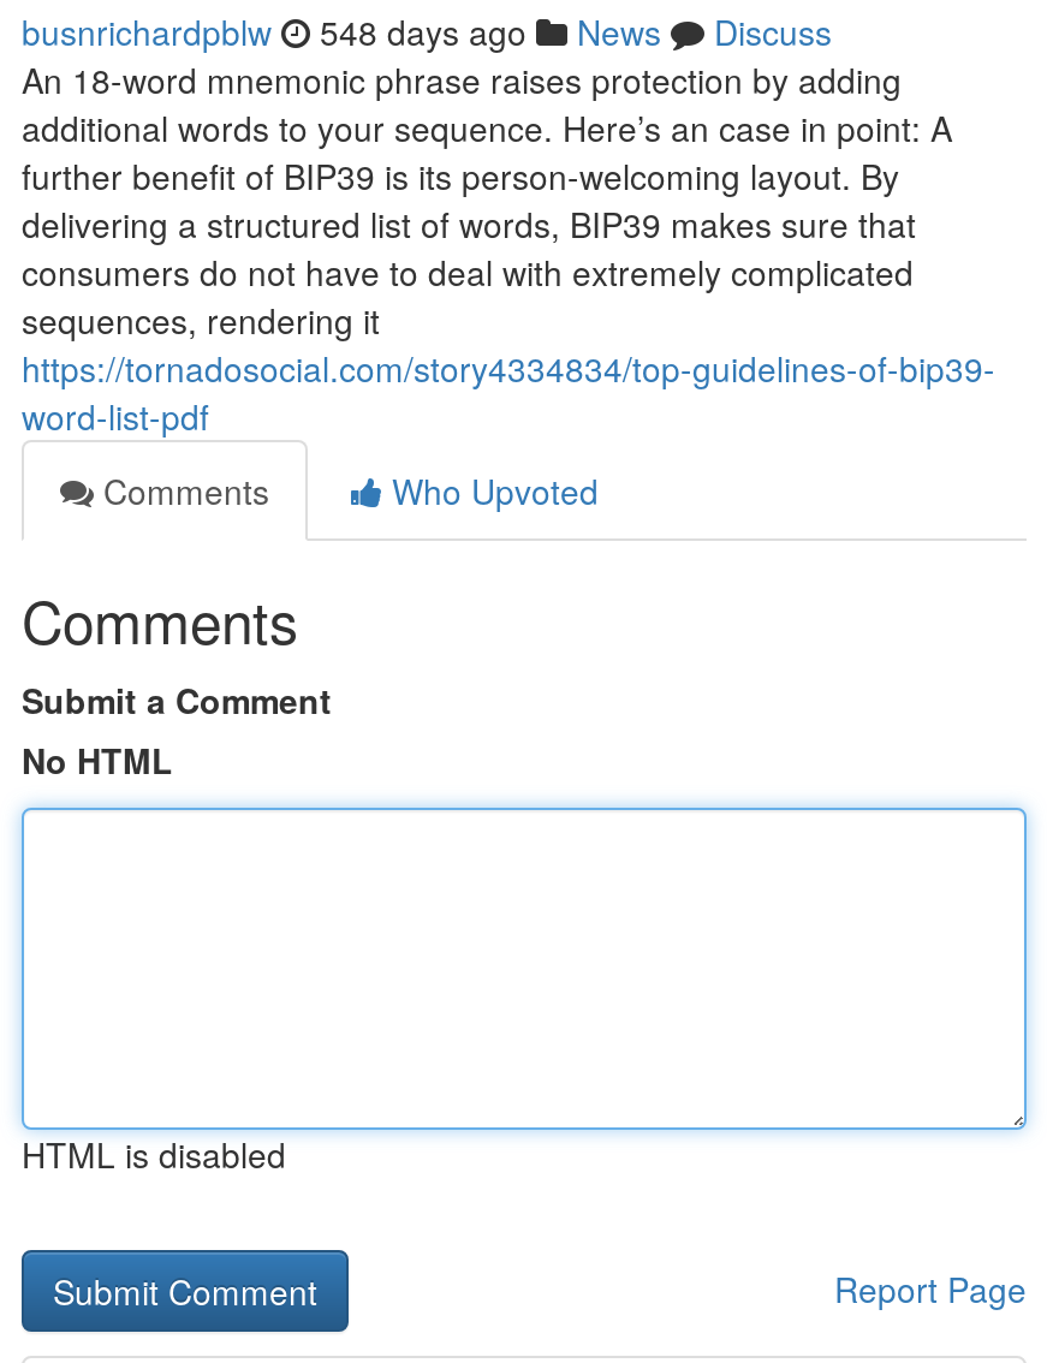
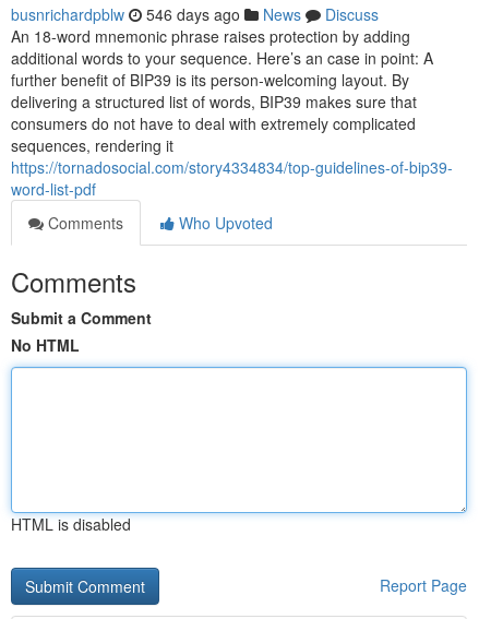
[22,7,832,55] busnrichardpblw 548 days ago News Discuss -> [11,3,379,25] busnrichardpblw 546 days ago News Discuss

